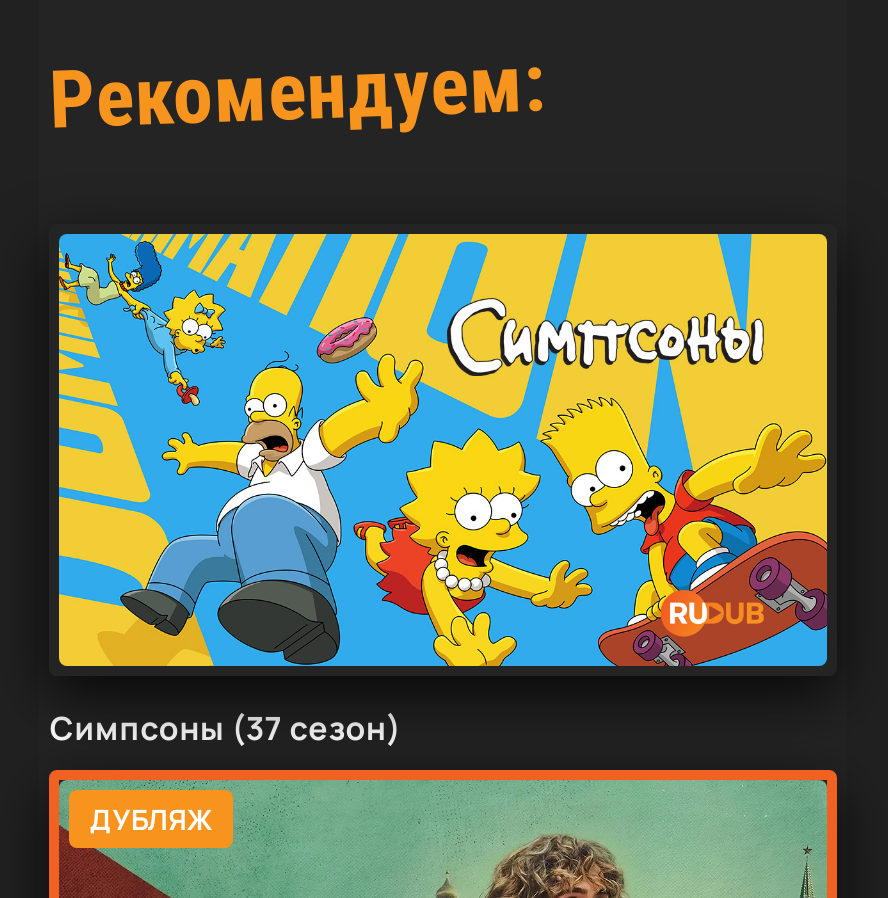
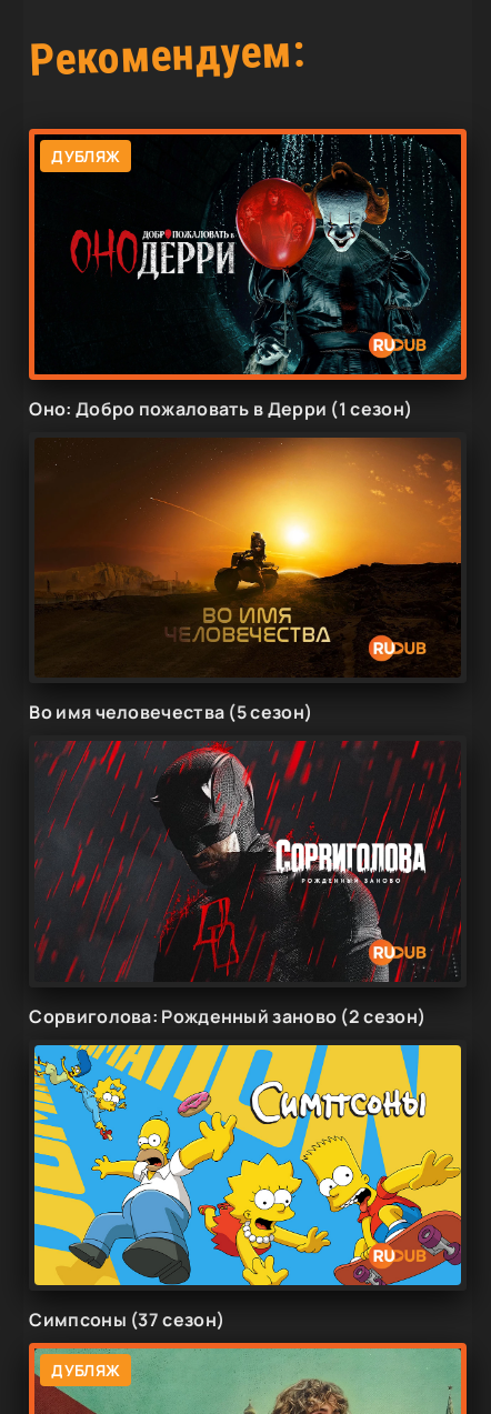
none -> [28,128,468,381] [image] | ДУБЛЯЖ
none -> [29,397,412,421] Оно: Добро пожаловать в Дерри (1 сезон)
none -> [29,437,462,725] [image] | Во имя человечества (5 сезон)
none -> [29,740,462,1028] [image] | Сорвиголова: Рожденный заново (2 сезон)

